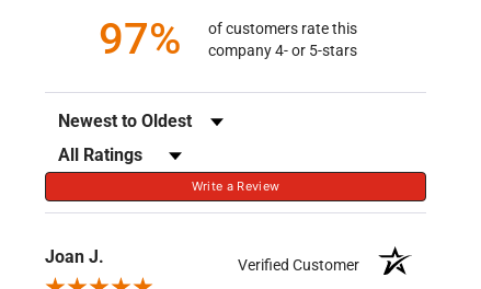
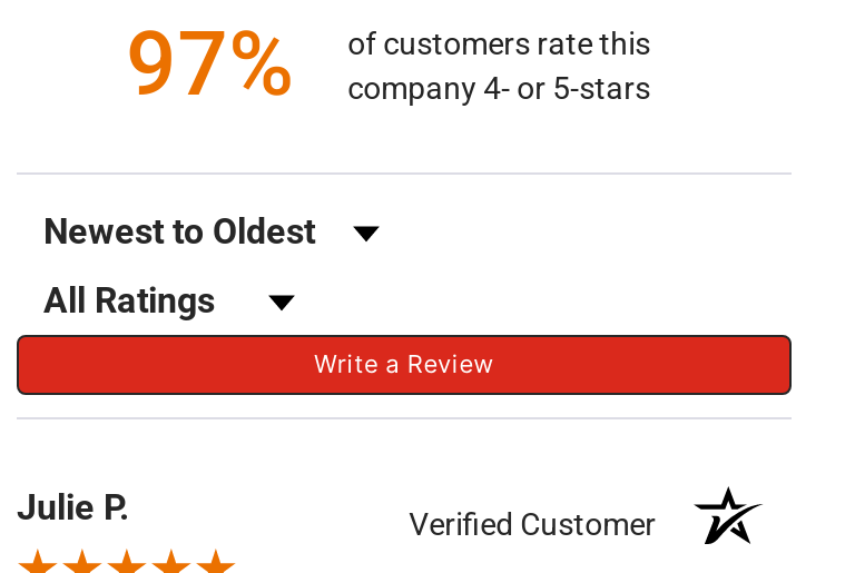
[45,246,104,267] Joan J. -> [17,486,130,528] Julie P.

